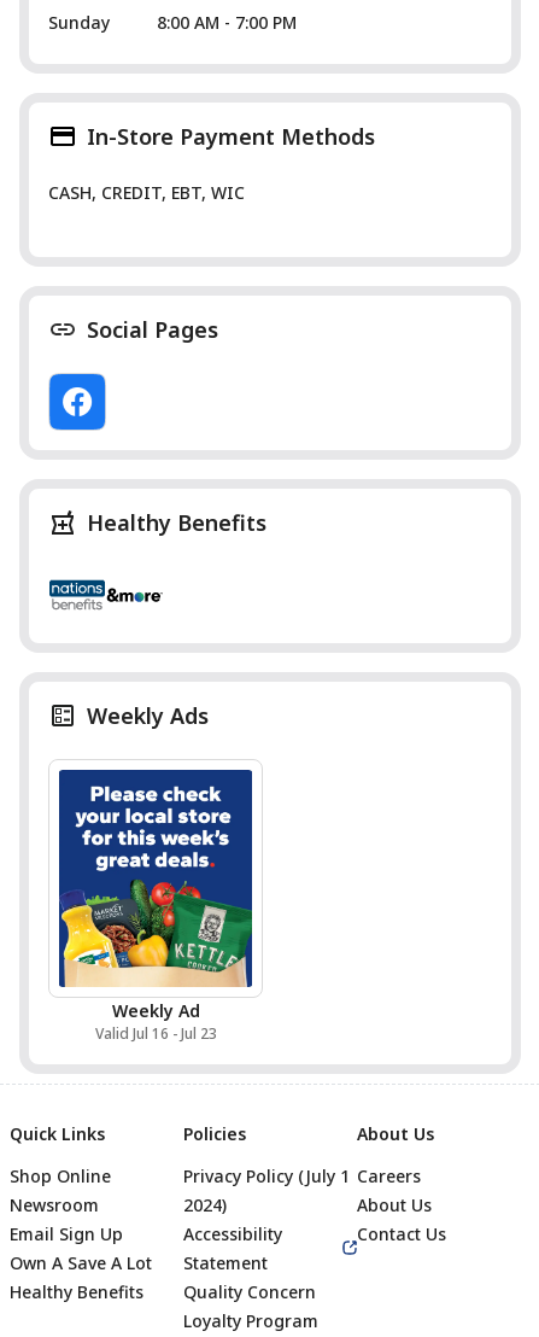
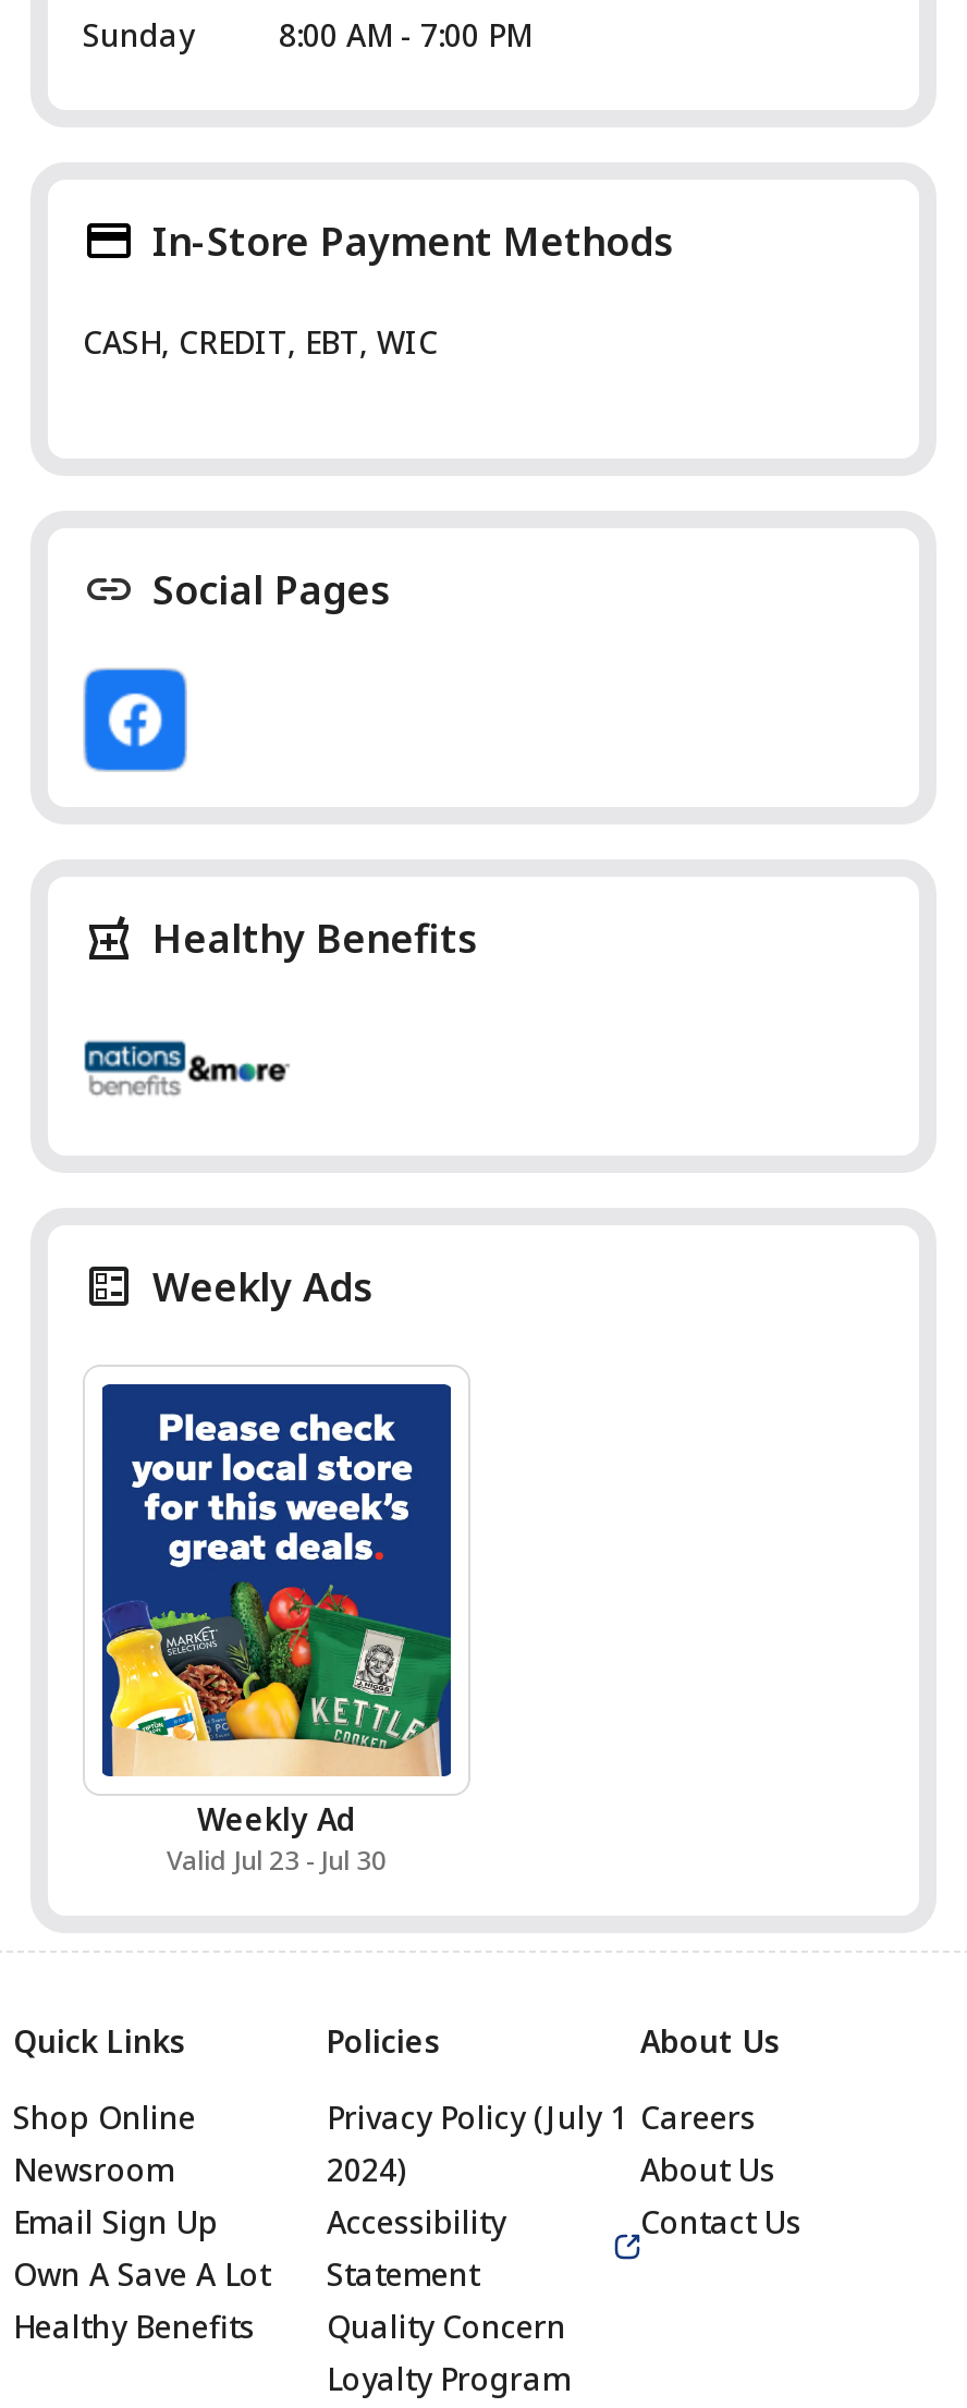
[95,1023,216,1044] Valid Jul 16 - Jul 23 -> [167,1842,387,1879] Valid Jul 23 - Jul 30

